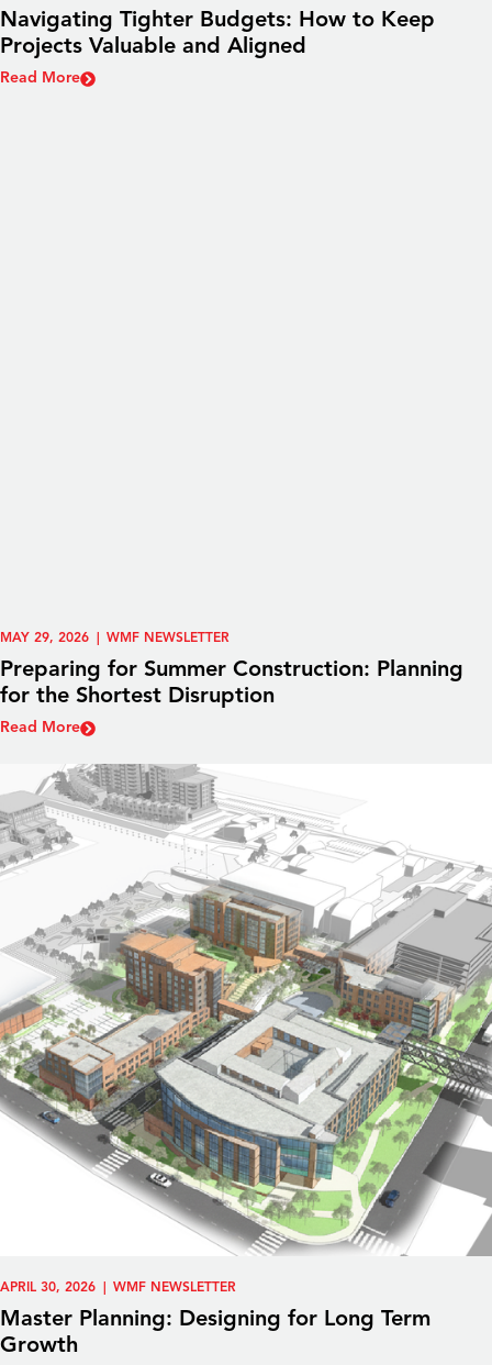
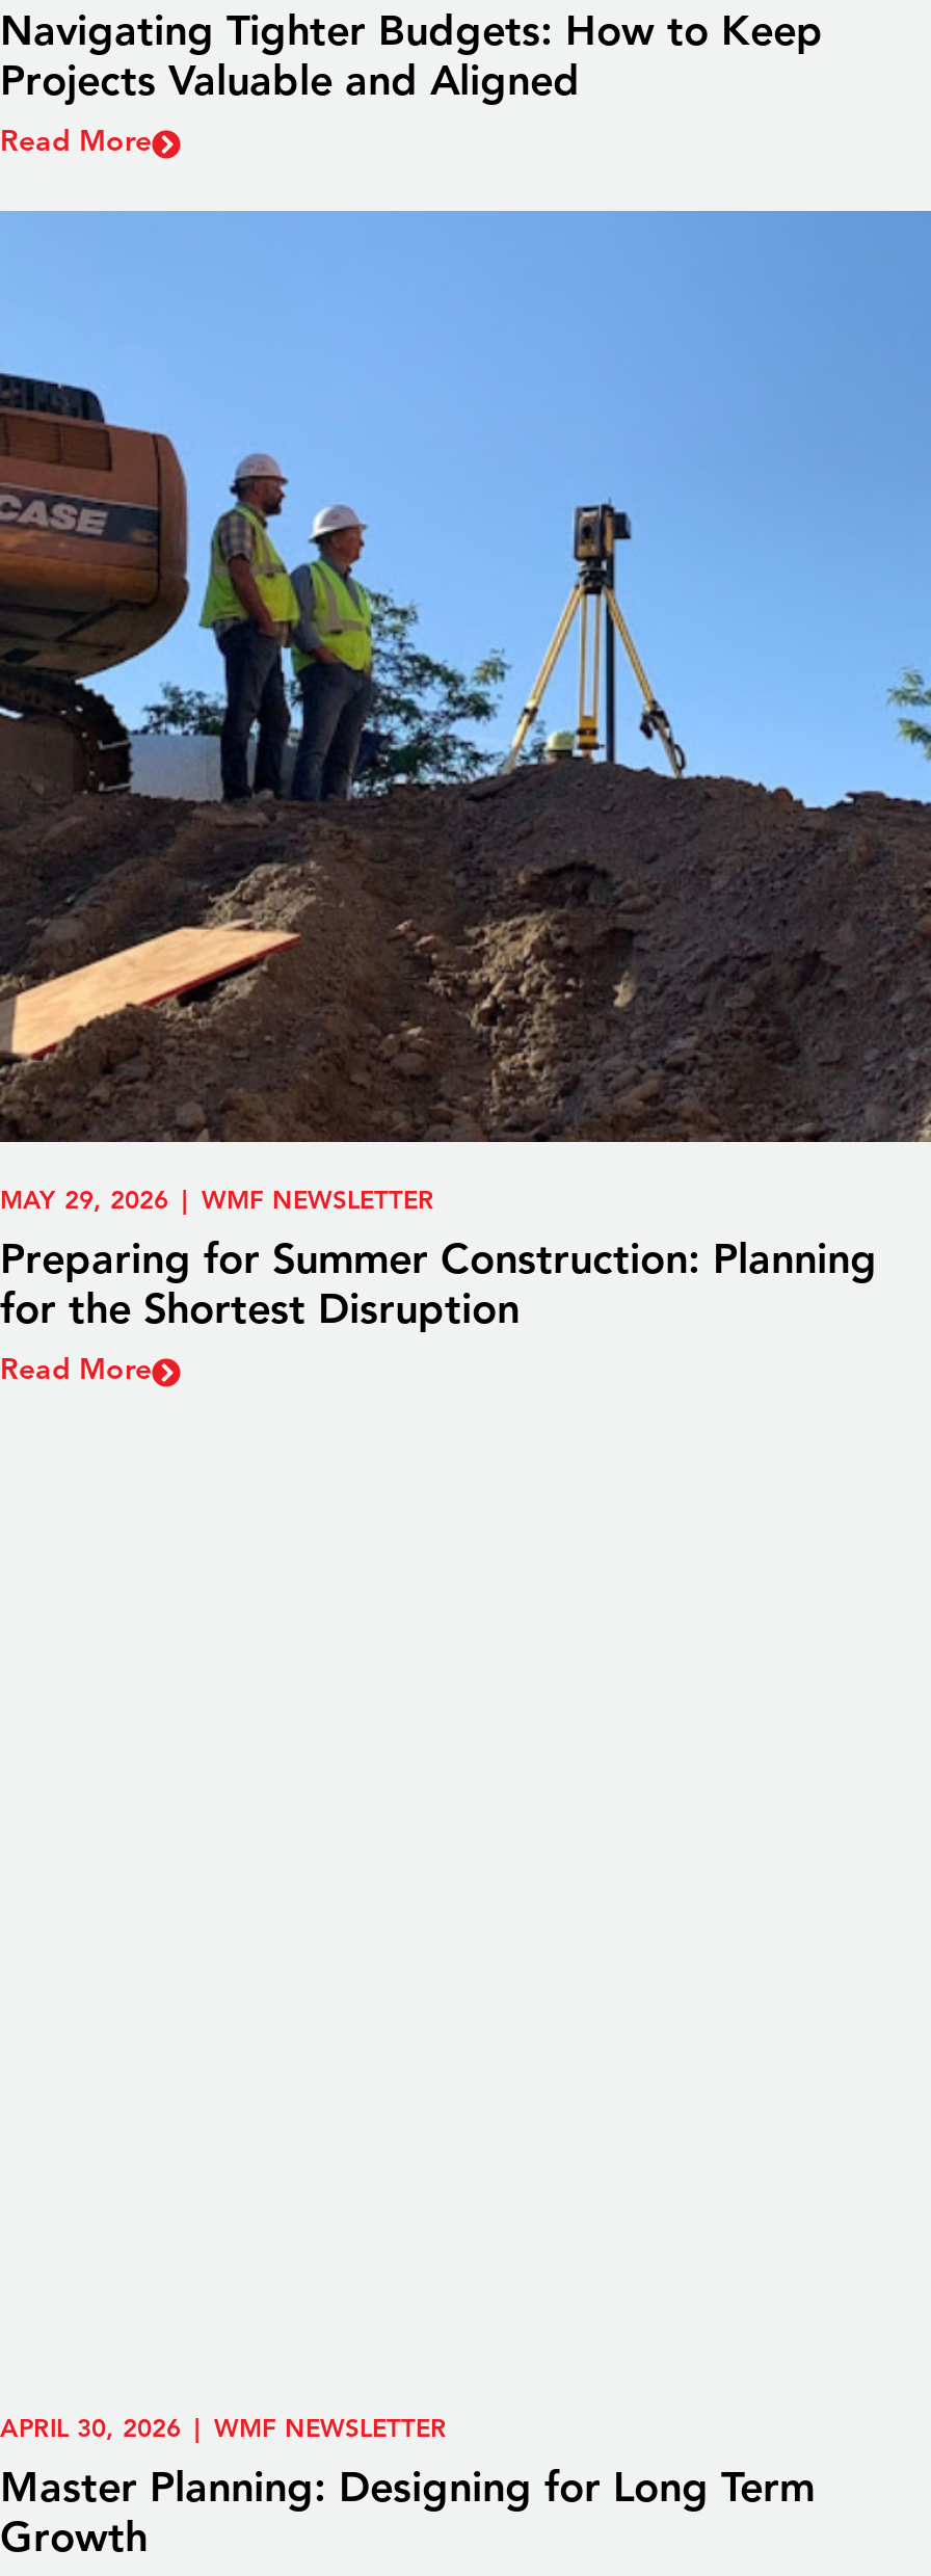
none -> [6,209,925,1144] [image]
[3,763,489,1257] [image] -> none

